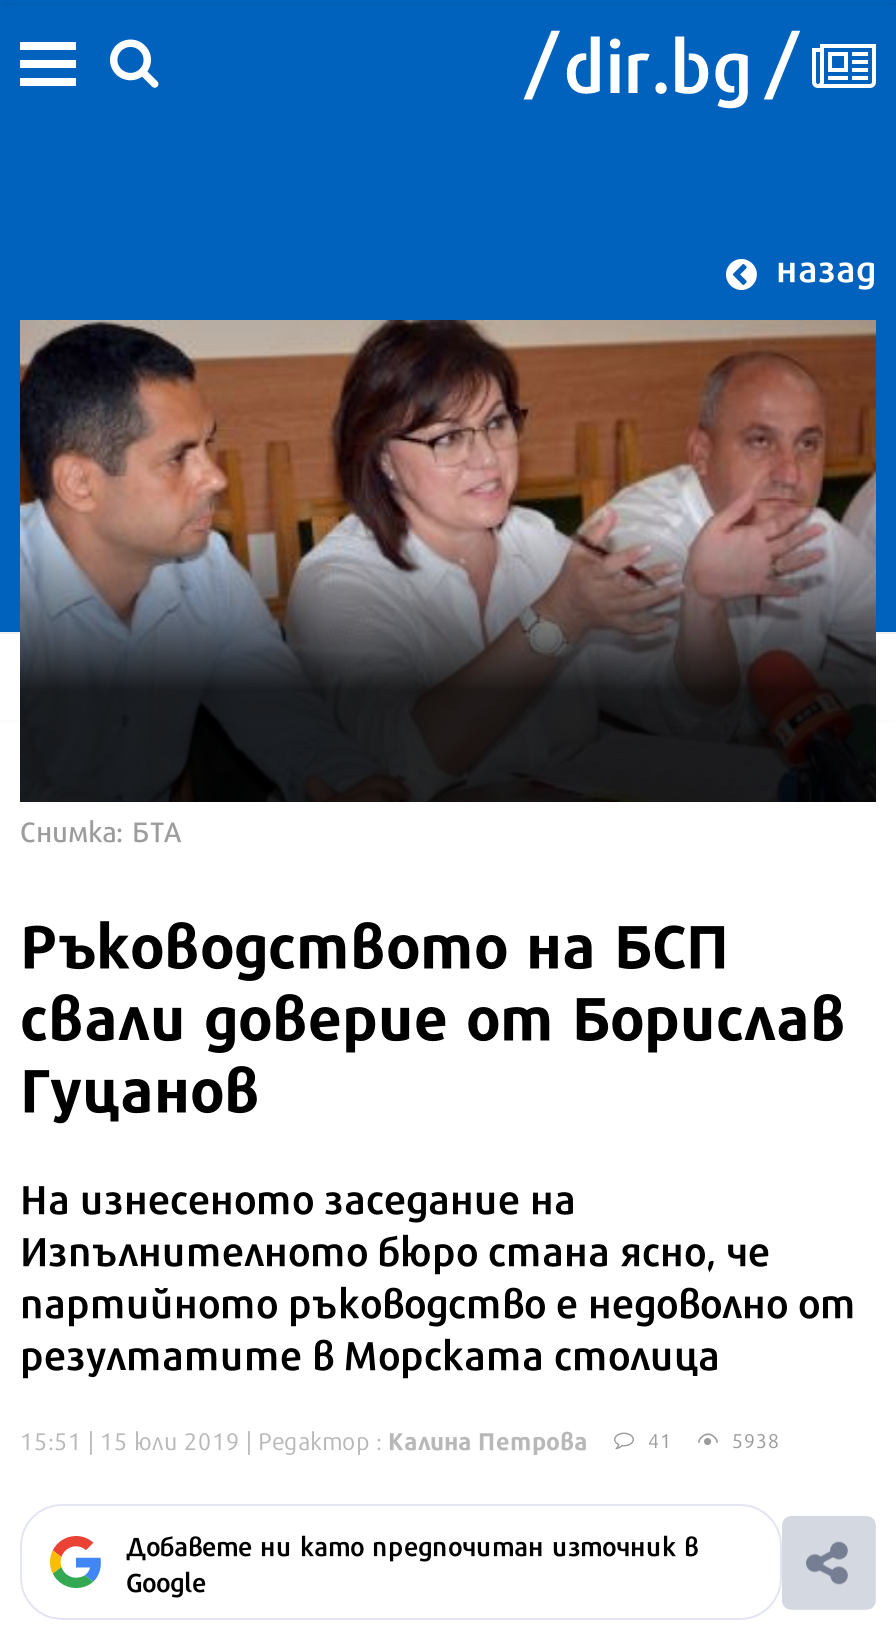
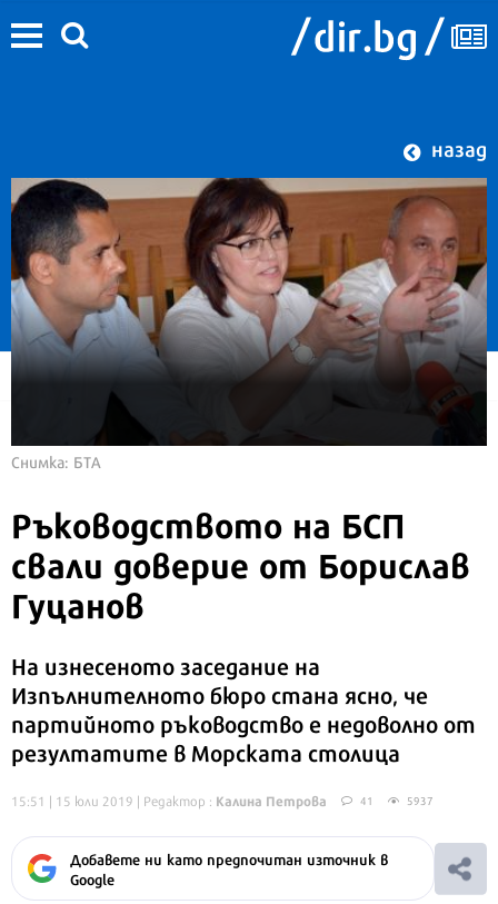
[732,1424,780,1454] 5938 -> [407,792,434,808] 5937

